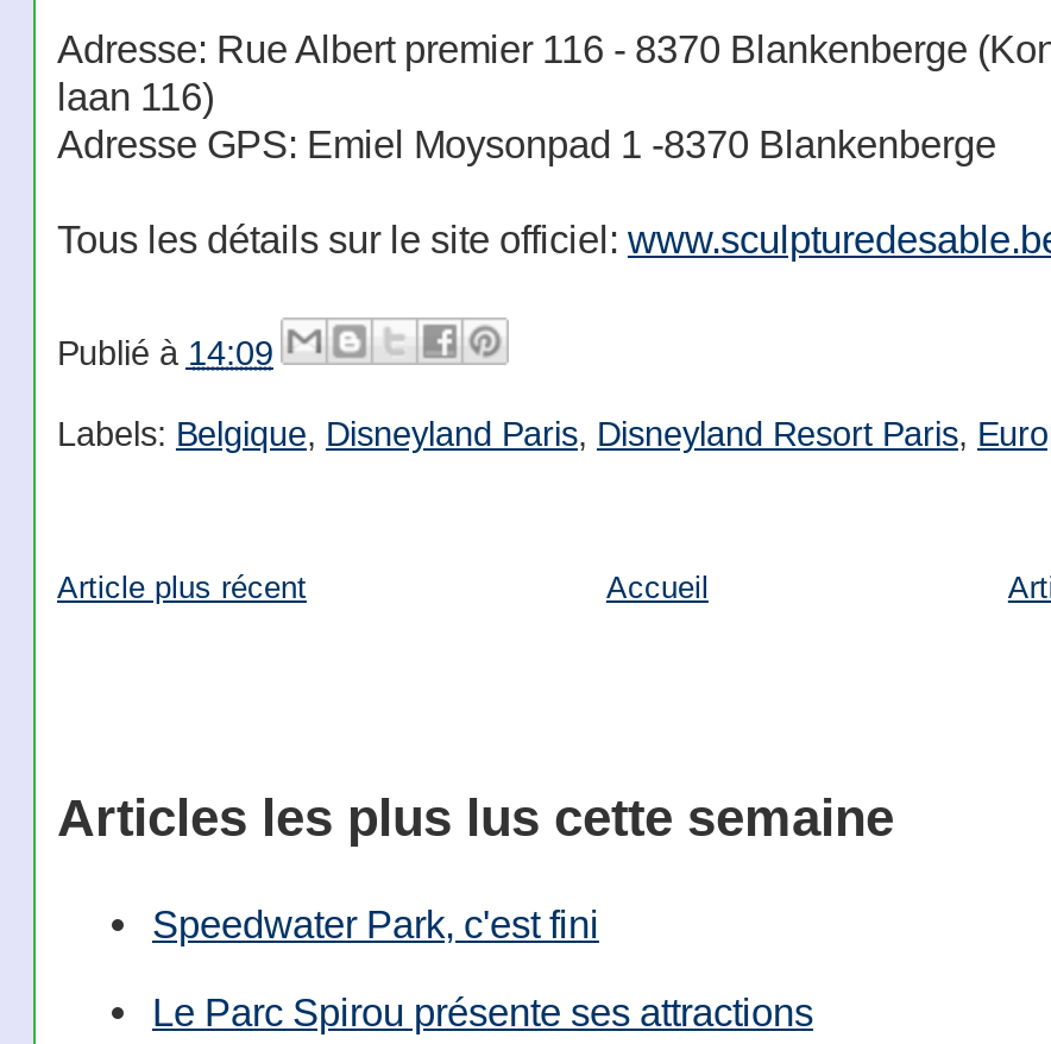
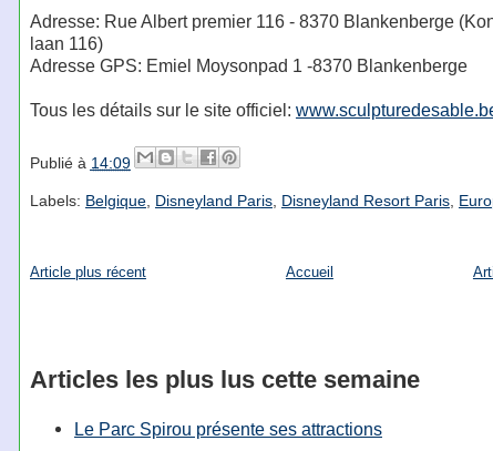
[152,902,599,945] Speedwater Park, c'est fini -> none

